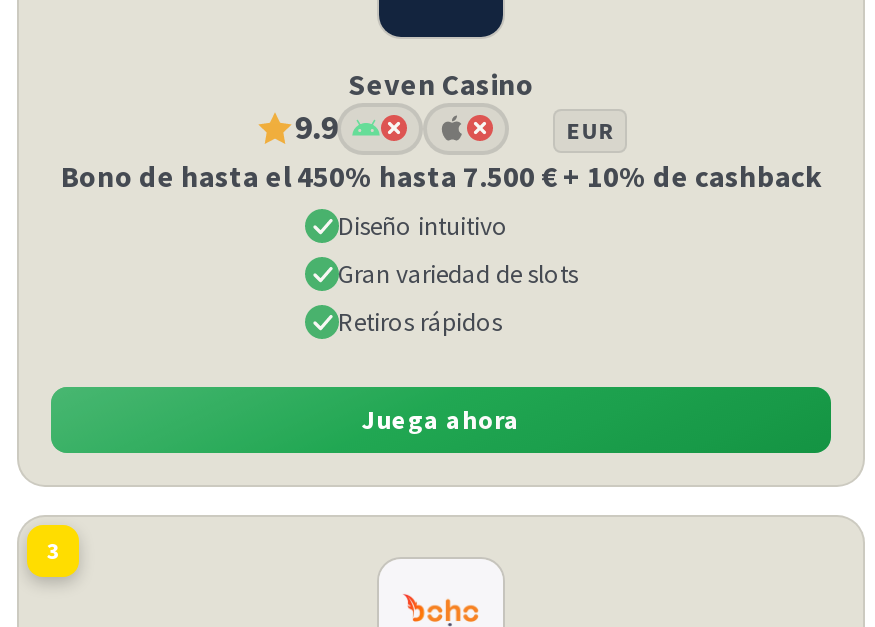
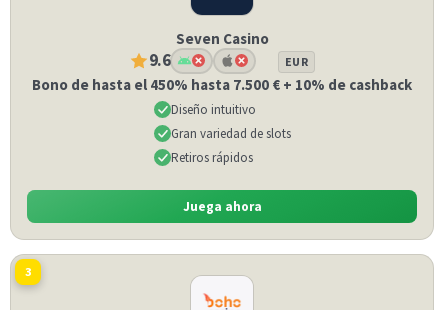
[295,106,338,150] 9.9 -> [149,49,170,71] 9.6

